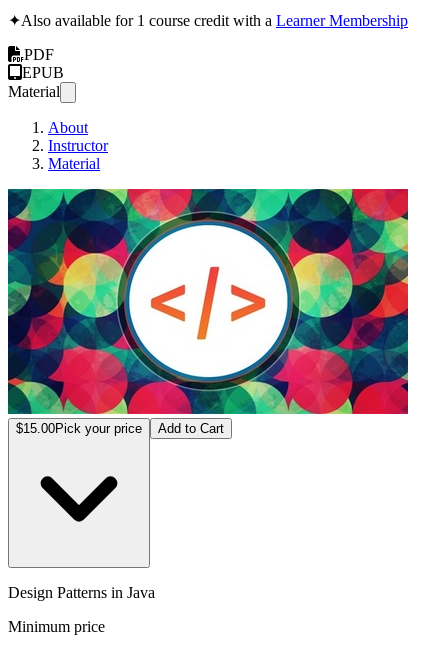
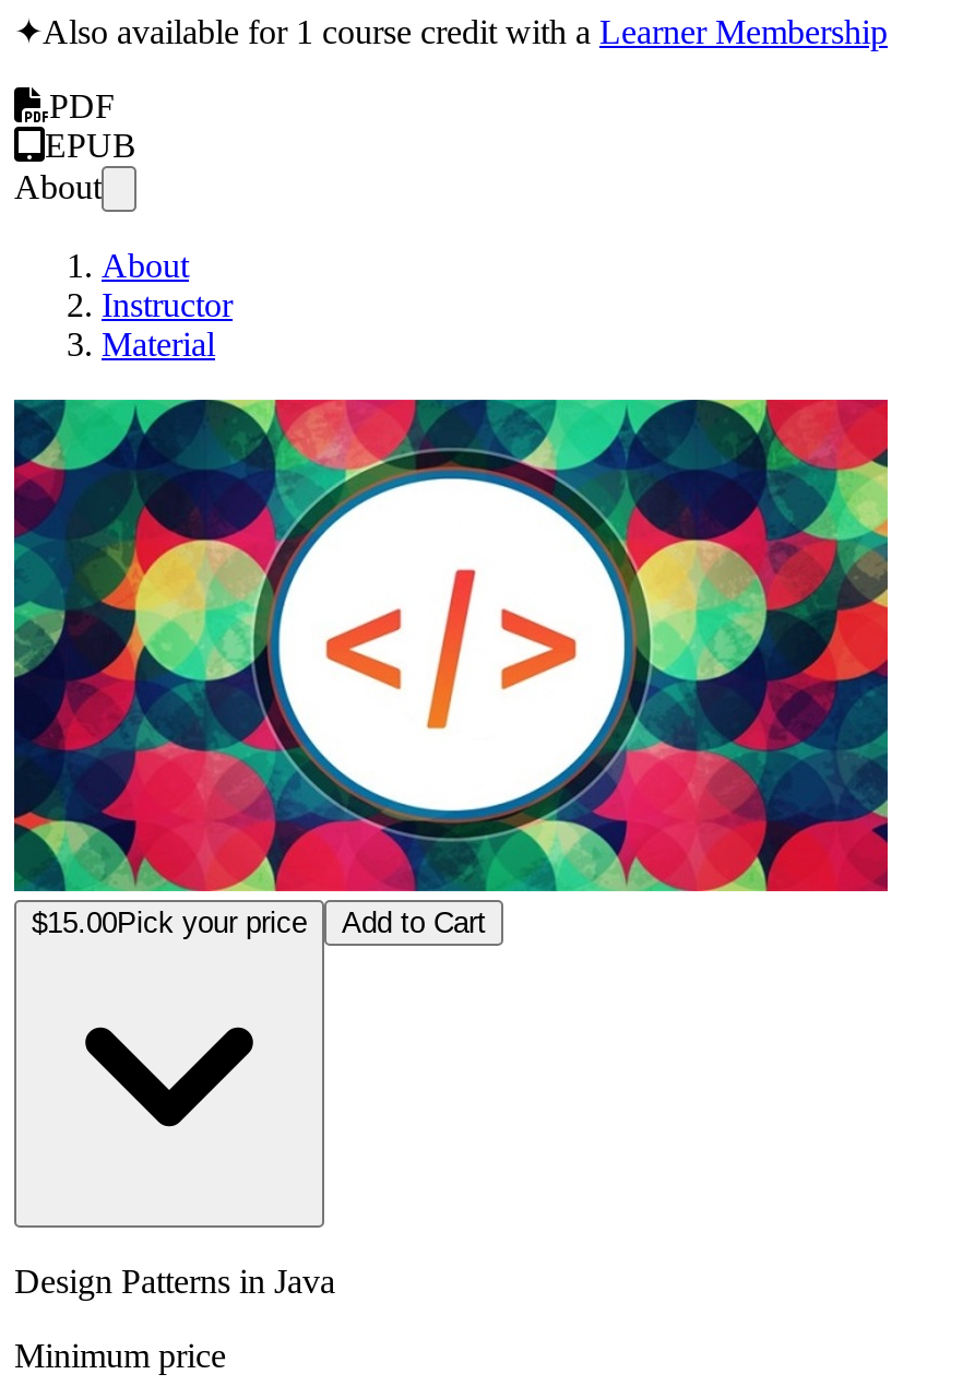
[8,83,60,100] Material -> [14,168,102,205] About

